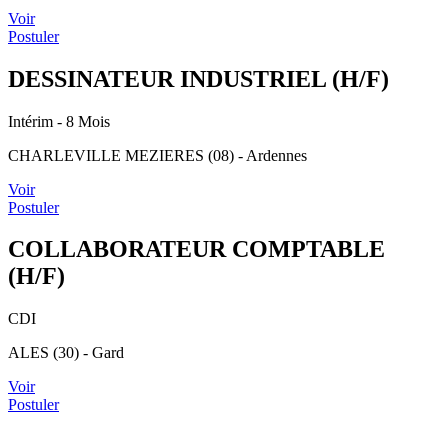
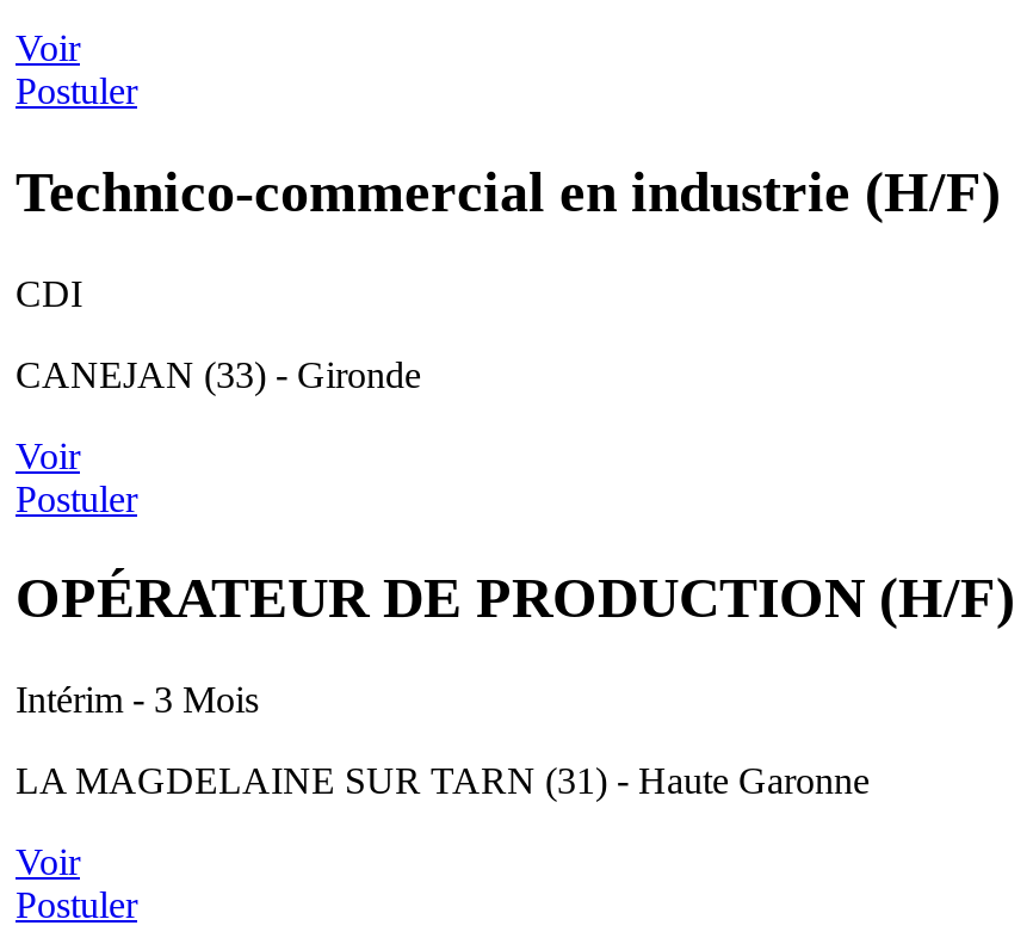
[8,66,389,92] DESSINATEUR INDUSTRIEL (H/F) -> [16,160,1001,222] Technico-commercial en industrie (H/F)
[8,112,110,129] Intérim - 8 Mois -> none
[8,146,307,163] CHARLEVILLE MEZIERES (08) - Ardennes -> [16,353,421,394] CANEJAN (33) - Gironde
none -> [16,680,259,720] Intérim - 3 Mois
[8,236,385,289] COLLABORATEUR COMPTABLE | (H/F) -> [16,568,1015,630] OPÉRATEUR DE PRODUCTION (H/F)
moved [8,310,36,327] -> [16,272,82,313]: CDI
[8,344,124,361] ALES (30) - Gard -> [16,761,870,802] LA MAGDELAINE SUR TARN (31) - Haute Garonne

